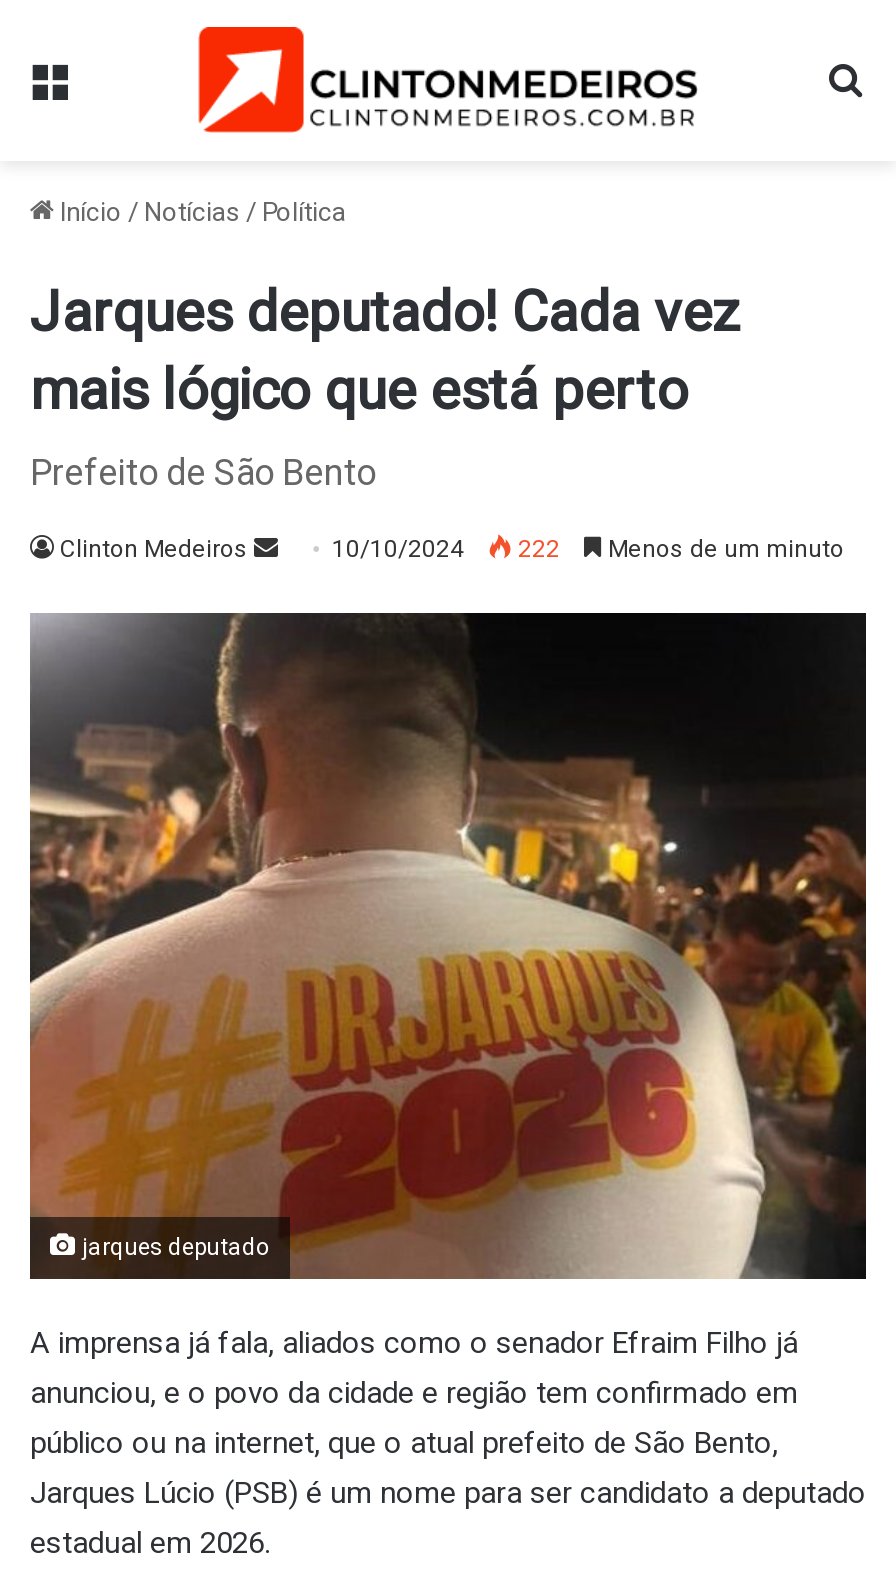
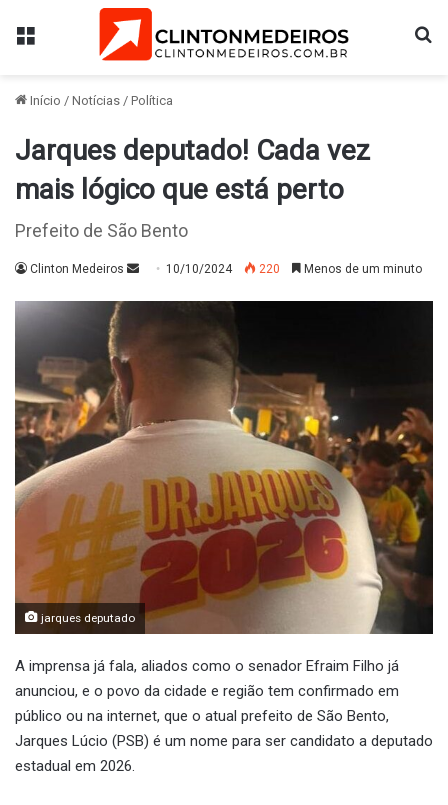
[512,534,560,562] 222 -> [256,262,280,276] 220

